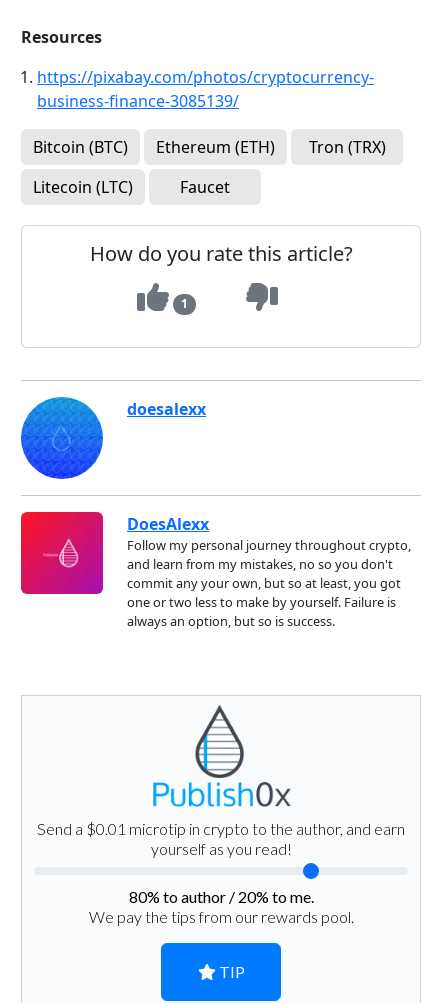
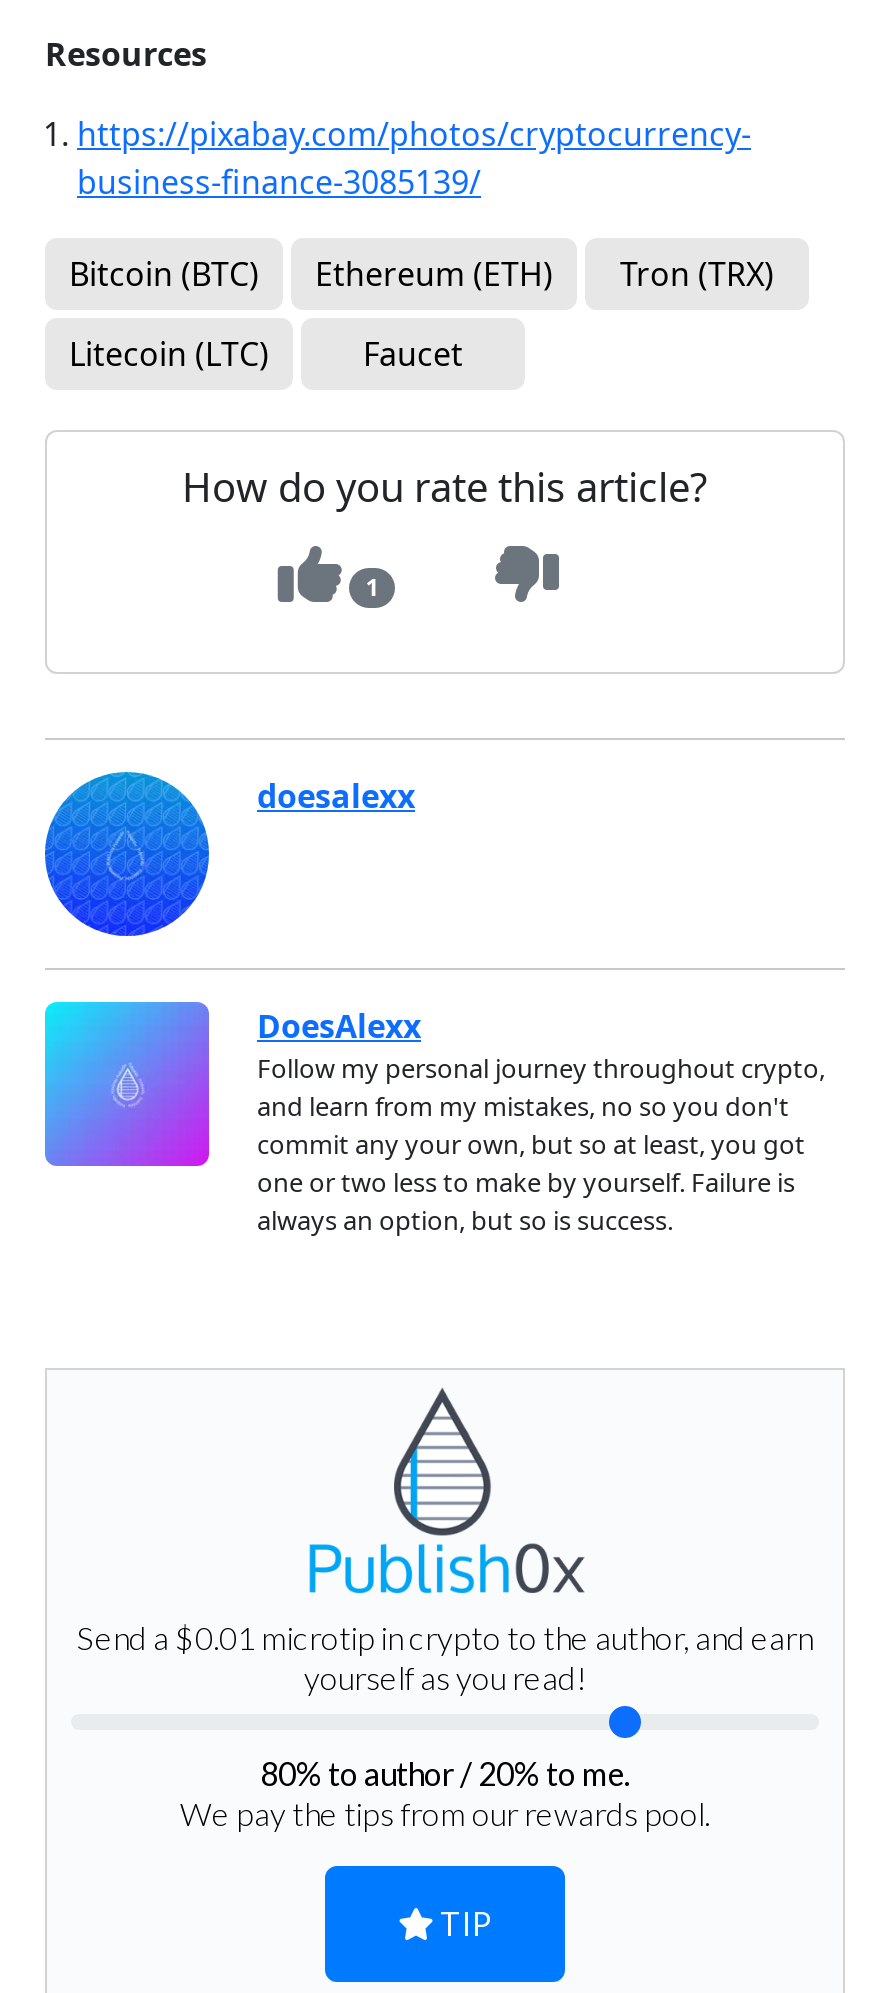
[20,511,104,595] [image] -> [43,999,211,1167] [image]

